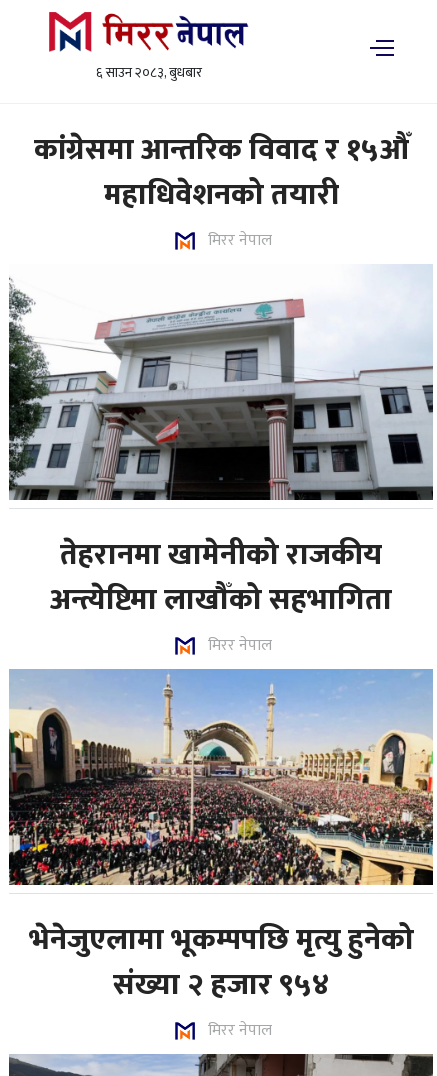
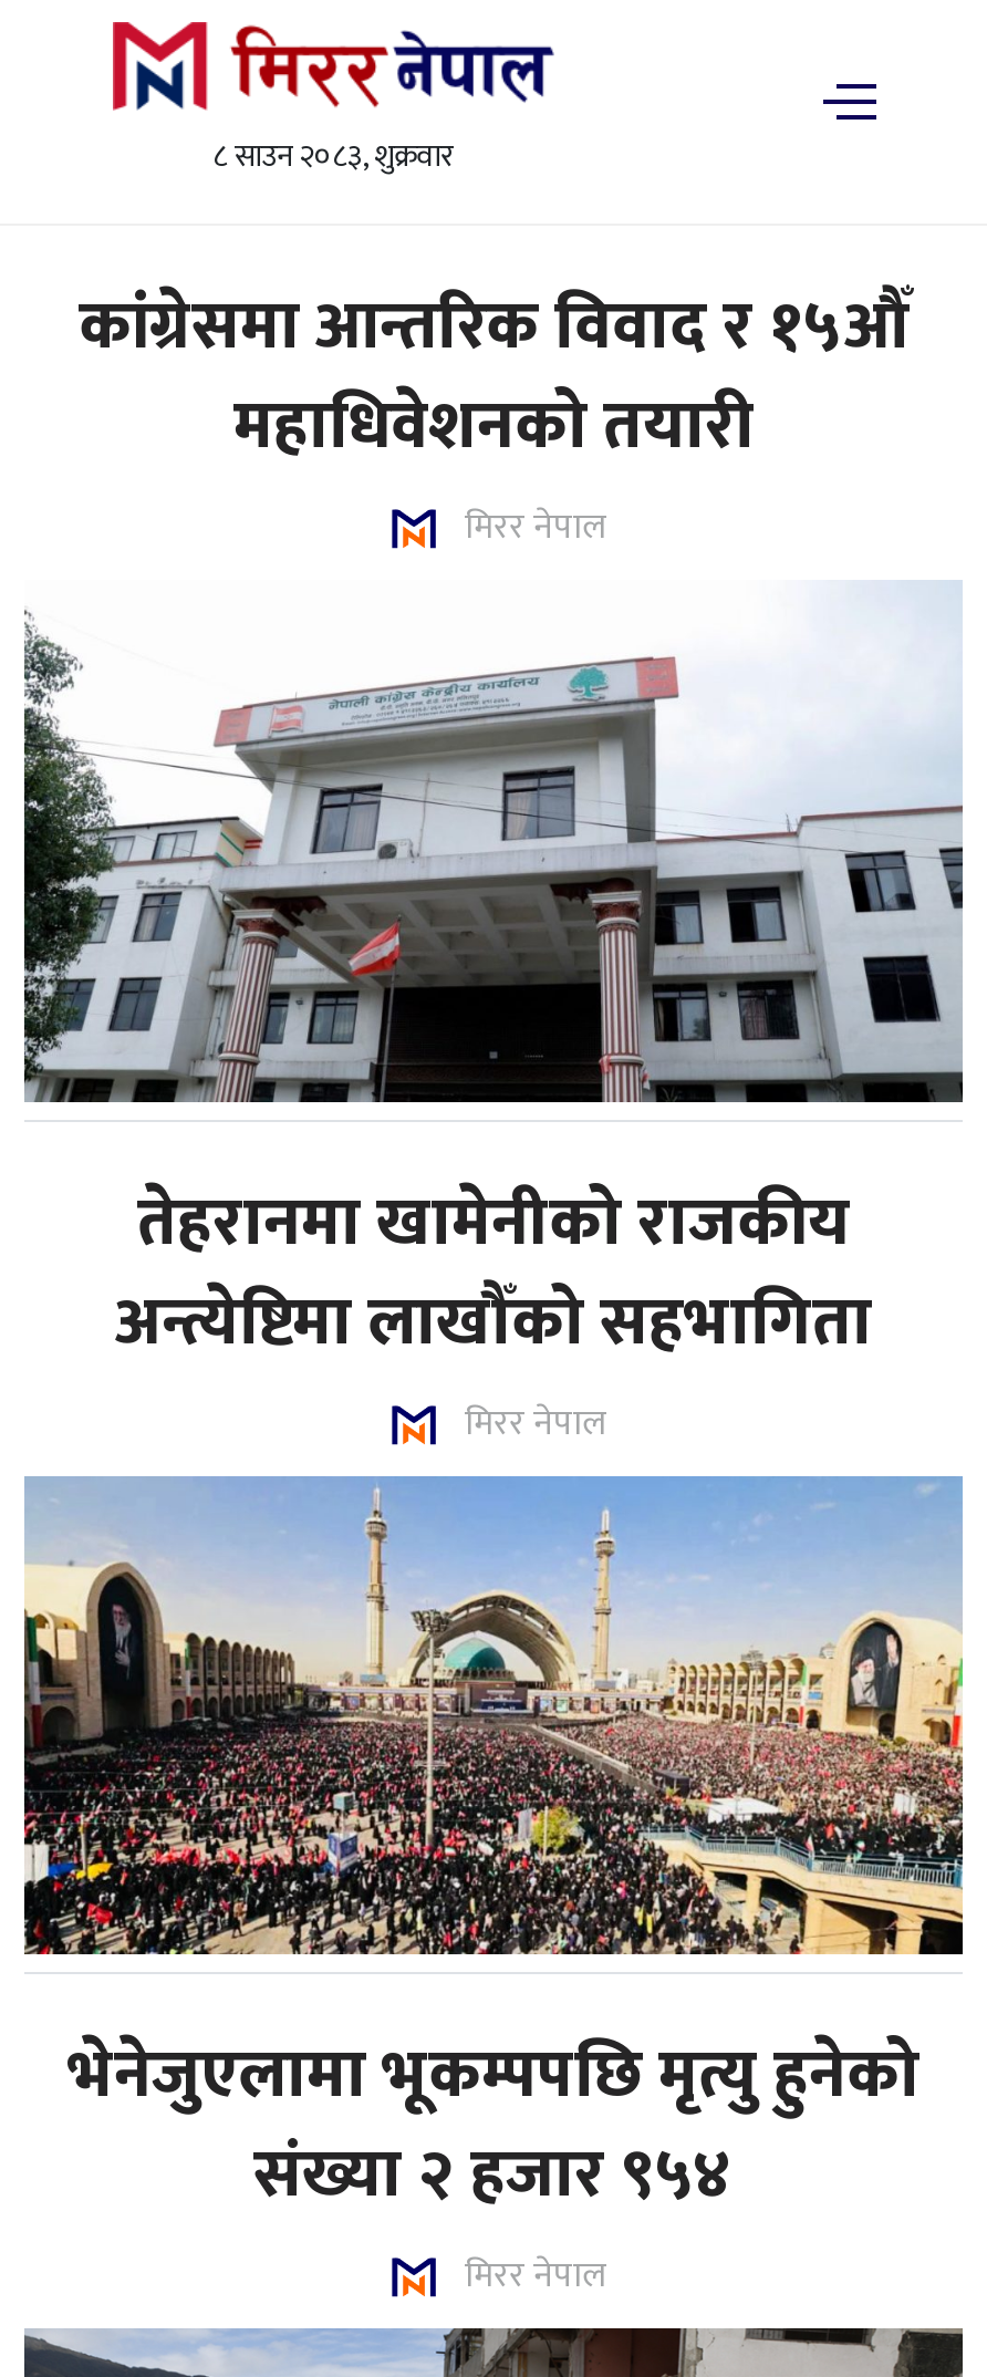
[95,61,201,84] ६ साउन २०८३, बुधबार -> [212,131,454,181] ८ साउन २०८३, शुक्रवार

